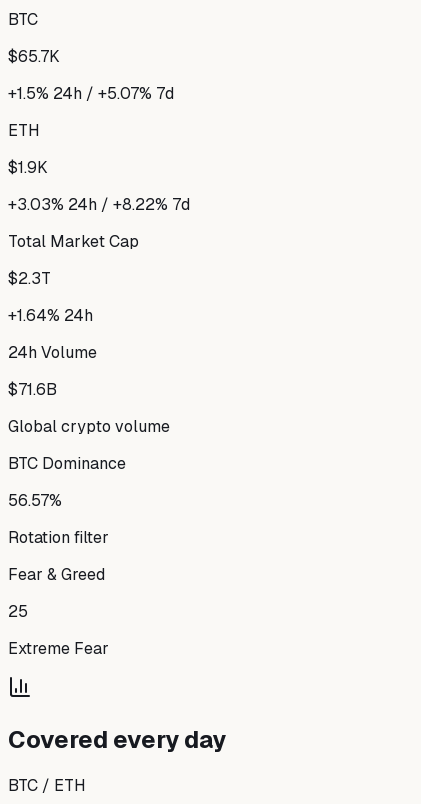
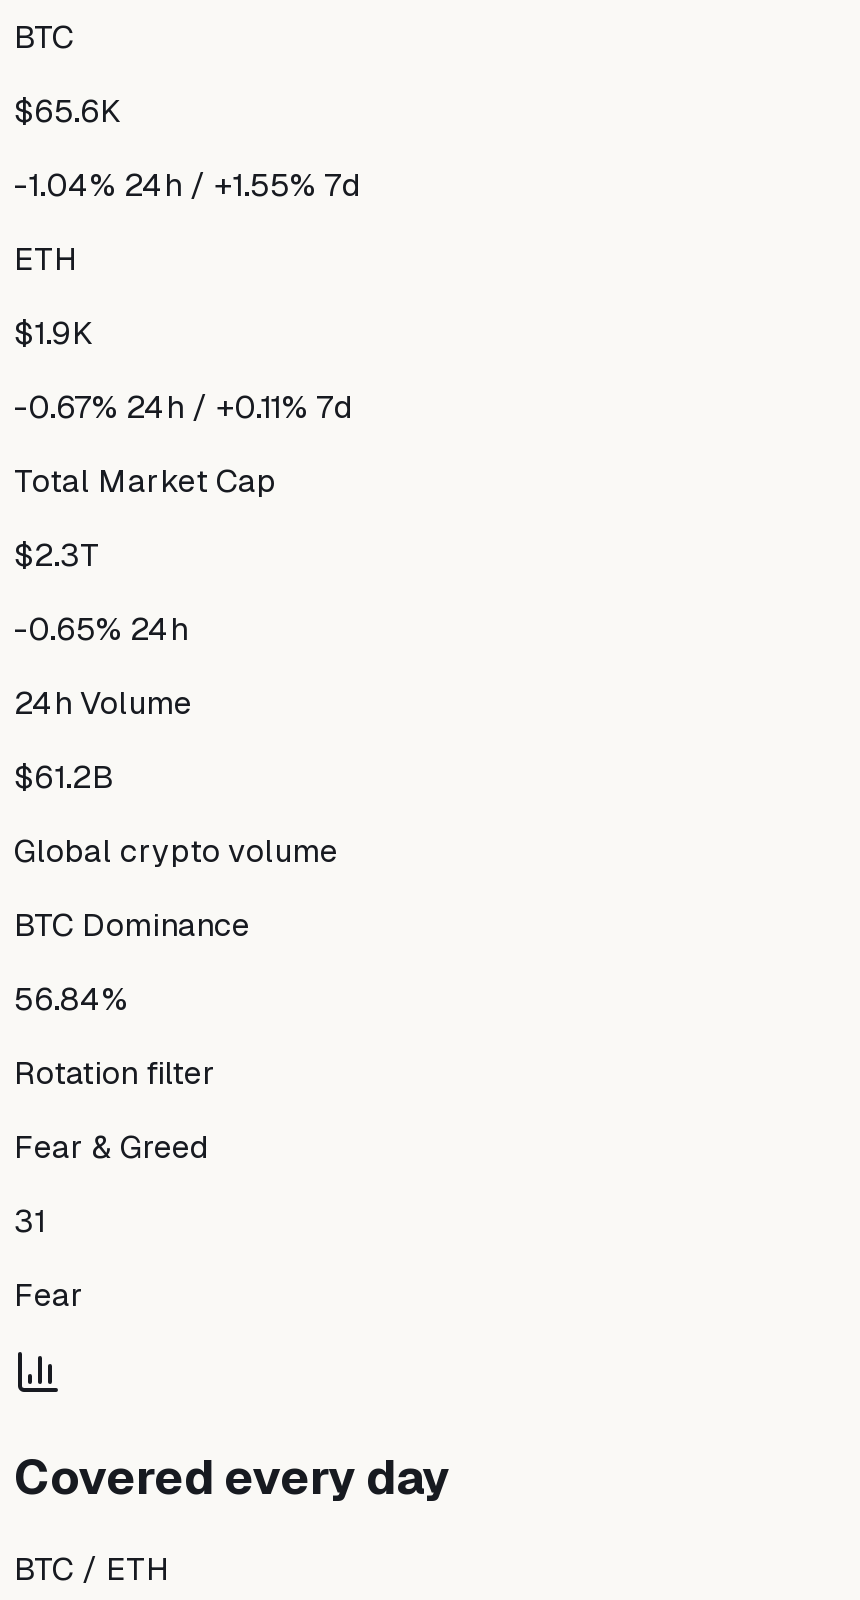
[8,46,60,67] $65.7K -> [14,90,122,132] $65.6K
[8,83,174,104] +1.5% 24h / +5.07% 7d -> [14,164,360,206] -1.04% 24h / +1.55% 7d
[8,194,190,215] +3.03% 24h / +8.22% 7d -> [14,386,352,428] -0.67% 24h / +0.11% 7d
[8,305,93,326] +1.64% 24h -> [14,608,188,650] -0.65% 24h
[8,379,57,400] $71.6B -> [14,756,114,798] $61.2B
[8,490,62,511] 56.57% -> [14,978,128,1020] 56.84%
[8,601,28,622] 25 -> [14,1200,46,1242] 31
[8,638,109,659] Extreme Fear -> [14,1274,84,1316] Fear

